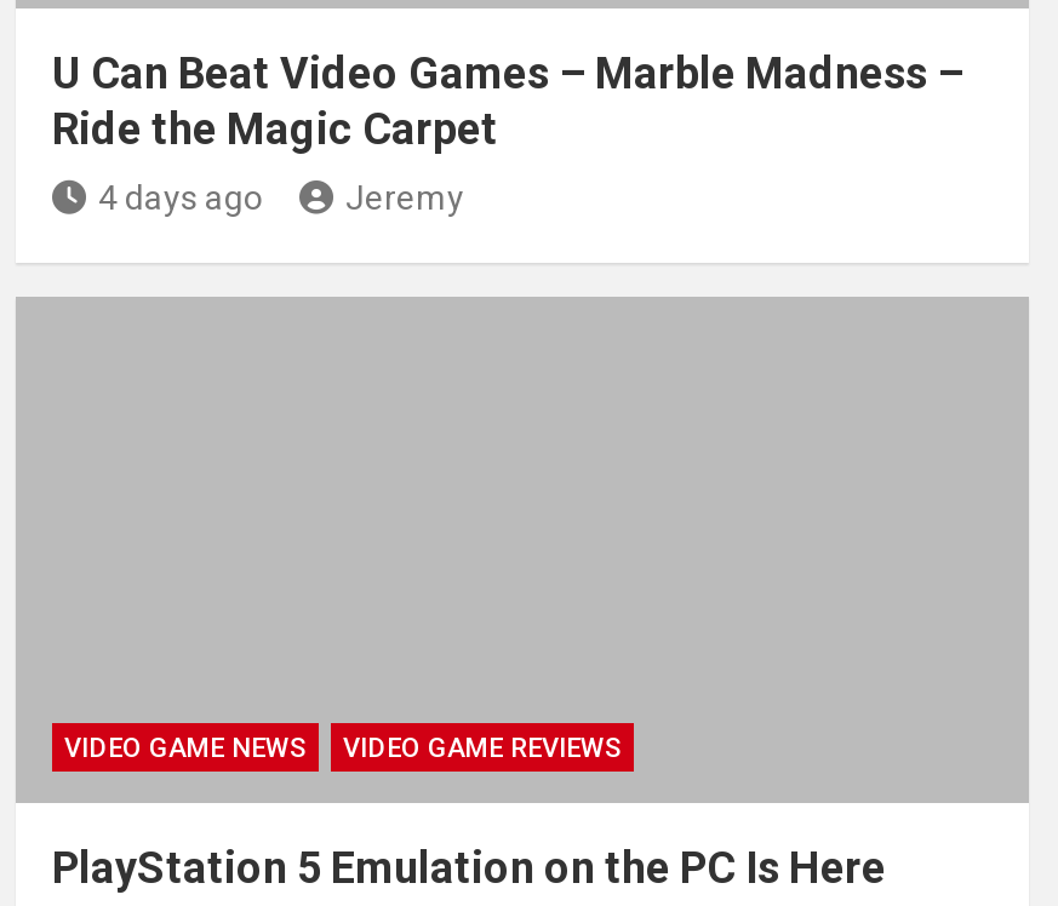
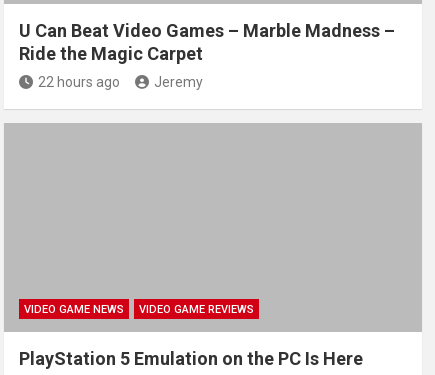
[98,177,263,215] 4 days ago -> [38,74,120,90] 22 hours ago

